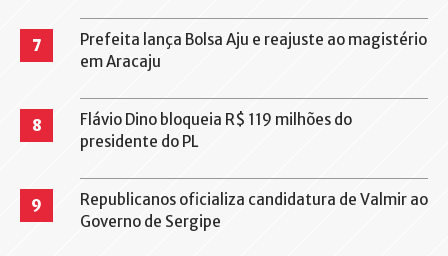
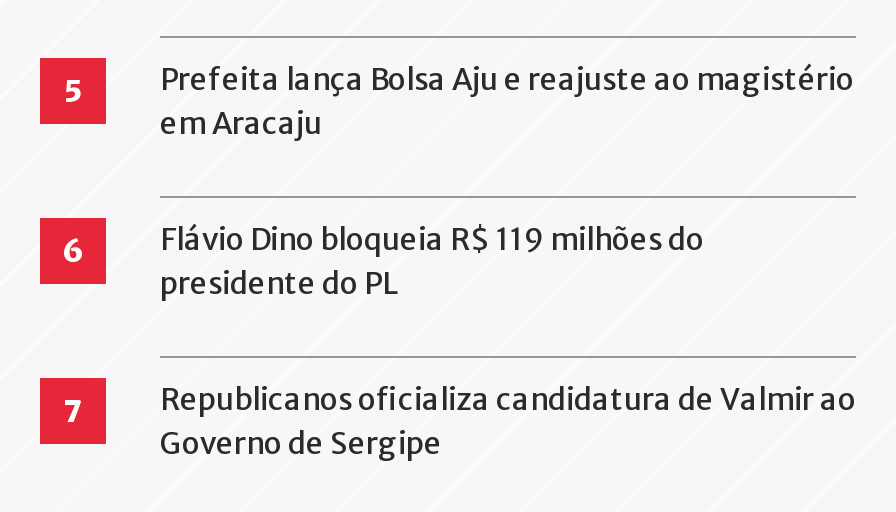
[31,36,41,55] 7 -> [63,72,83,110] 5
[31,116,41,135] 8 -> [62,232,84,270] 6
[31,196,42,215] 9 -> [63,392,83,430] 7

